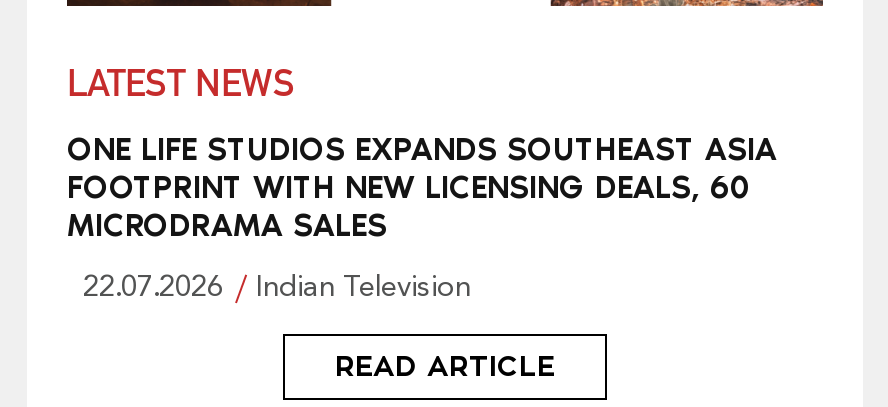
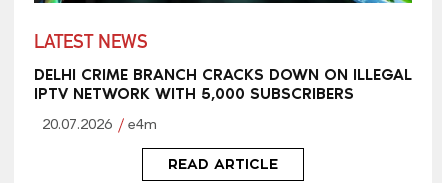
[67,129,777,243] ONE LIFE STUDIOS EXPANDS SOUTHEAST ASIA | FOOTPRINT WITH NEW LICENSING DEALS, 60 | MICRODRAMA SALES -> [34,65,412,103] DELHI CRIME BRANCH CRACKS DOWN ON ILLEGAL | IPTV NETWORK WITH 5,000 SUBSCRIBERS
[83,273,471,303] 22.07.2026 | Indian Television -> [42,118,157,133] 20.07.2026 | e4m

